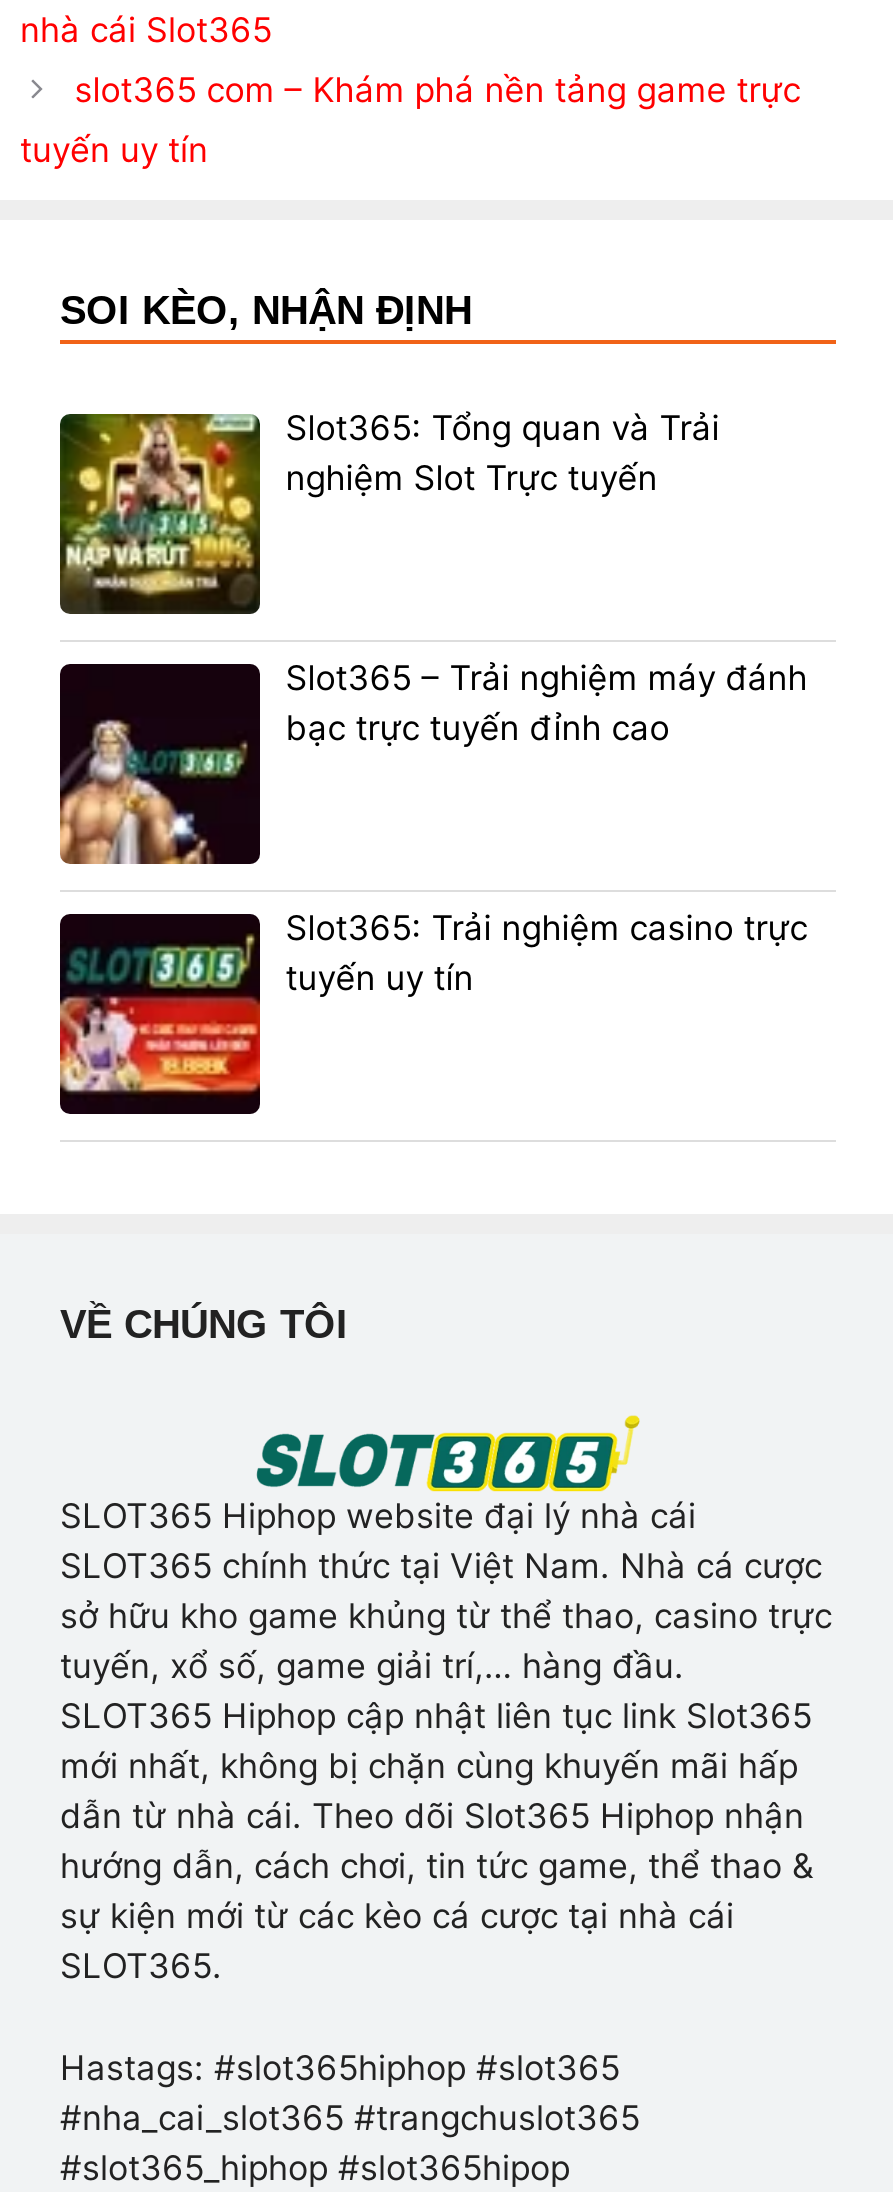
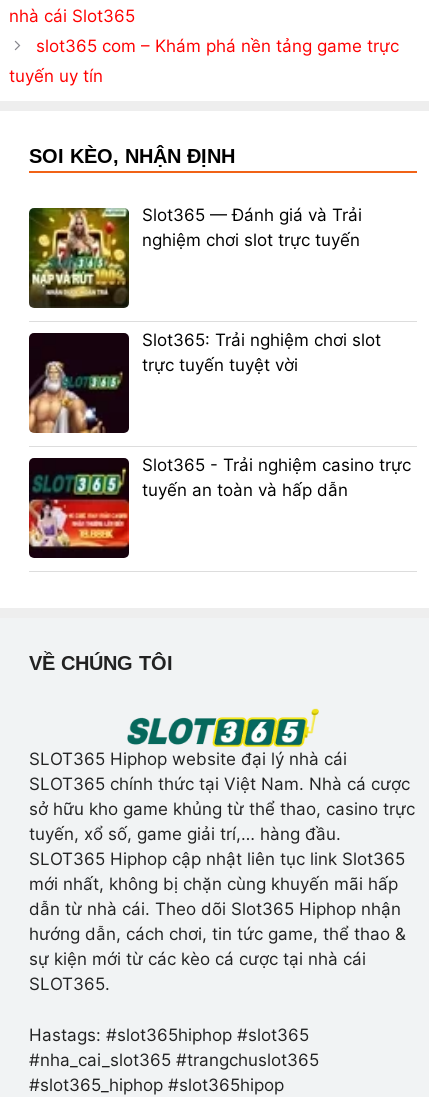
[286,408,720,498] Slot365: Tổng quan và Trải | nghiệm Slot Trực tuyến -> [142,205,362,250] Slot365 — Đánh giá và Trải | nghiệm chơi slot trực tuyến
[286,658,808,748] Slot365 – Trải nghiệm máy đánh | bạc trực tuyến đỉnh cao -> [142,330,381,375] Slot365: Trải nghiệm chơi slot | trực tuyến tuyệt vời
[286,907,808,997] Slot365: Trải nghiệm casino trực | tuyến uy tín -> [142,455,411,500] Slot365 - Trải nghiệm casino trực | tuyến an toàn và hấp dẫn

